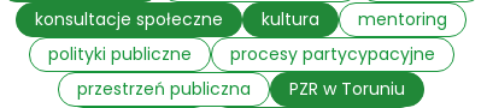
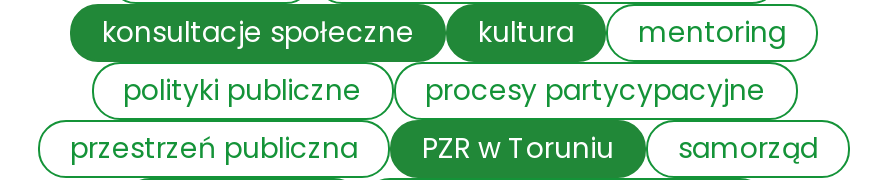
none -> [678,128,818,168] samorząd

